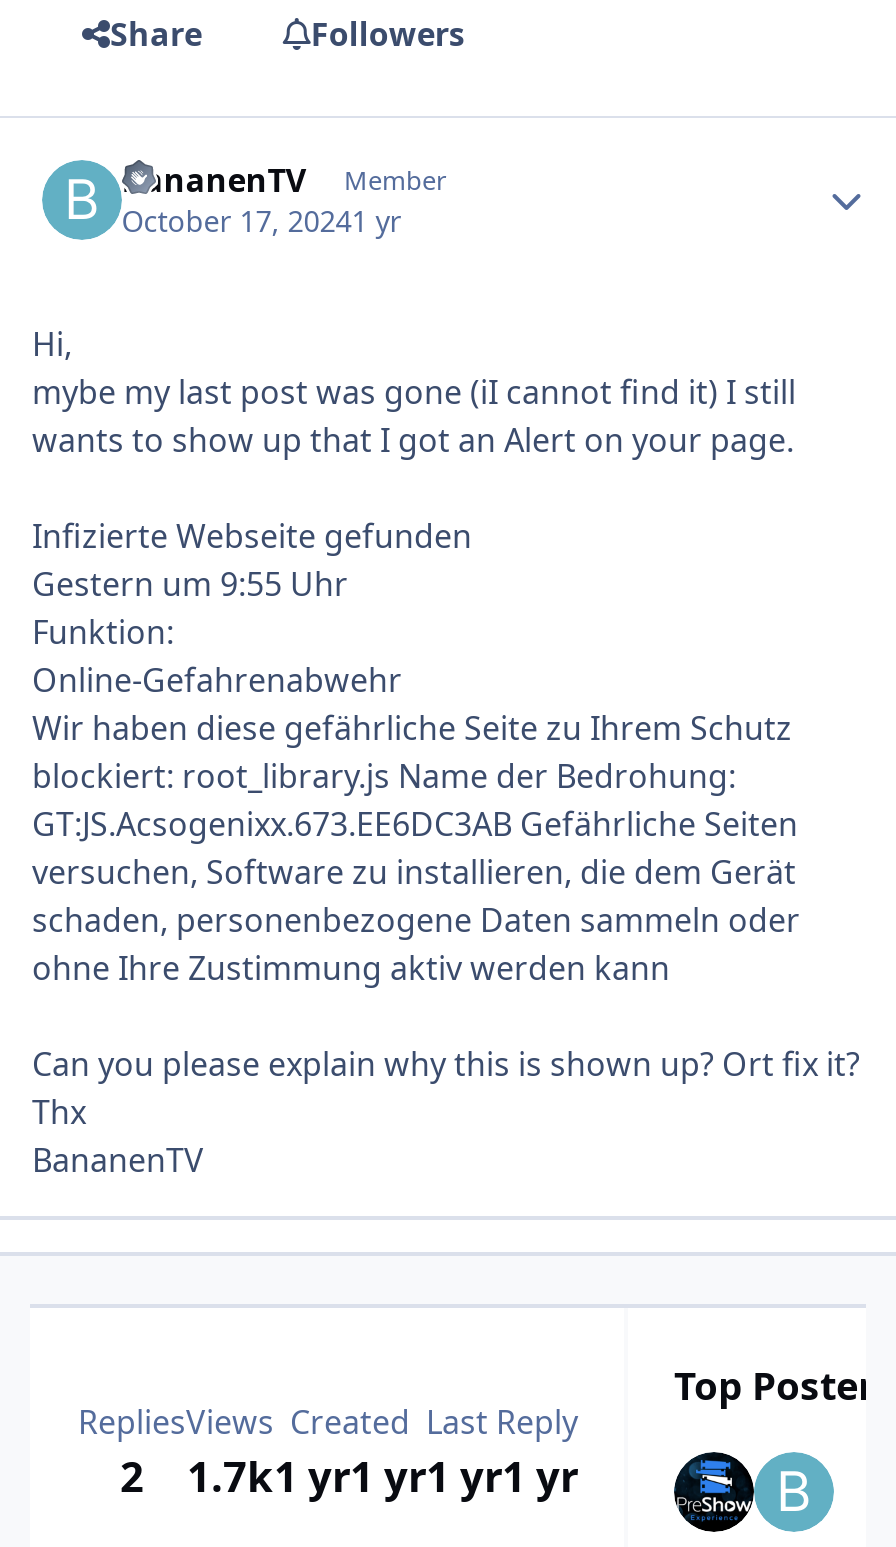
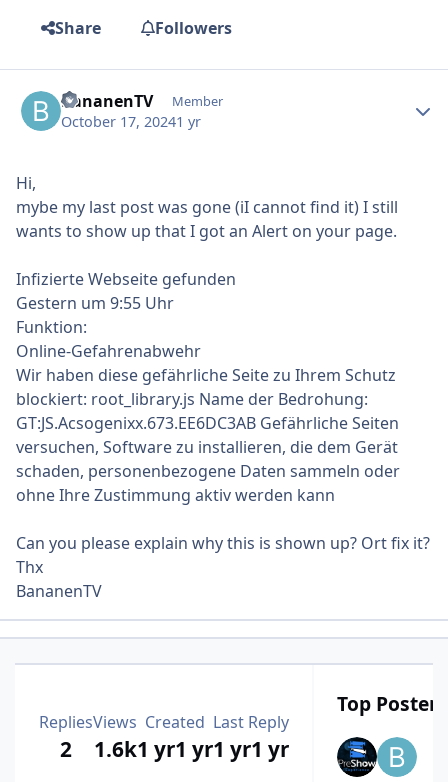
[187,1448,273,1504] 1.7k -> [93,735,136,763] 1.6k

